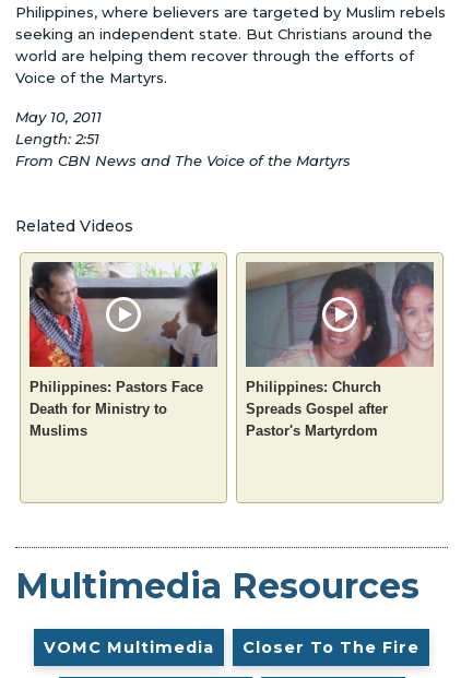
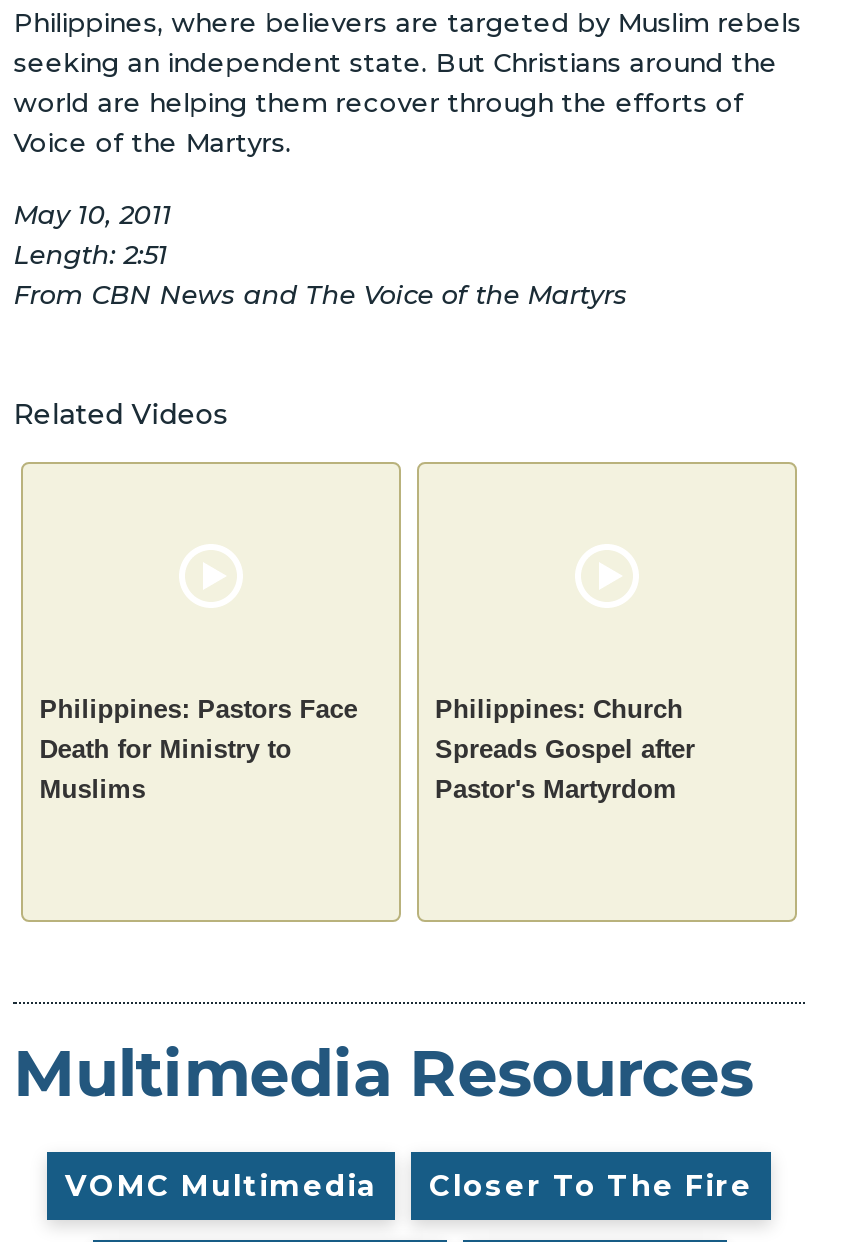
[28,261,218,368] [image] -> none
[245,261,435,368] [image] -> none

